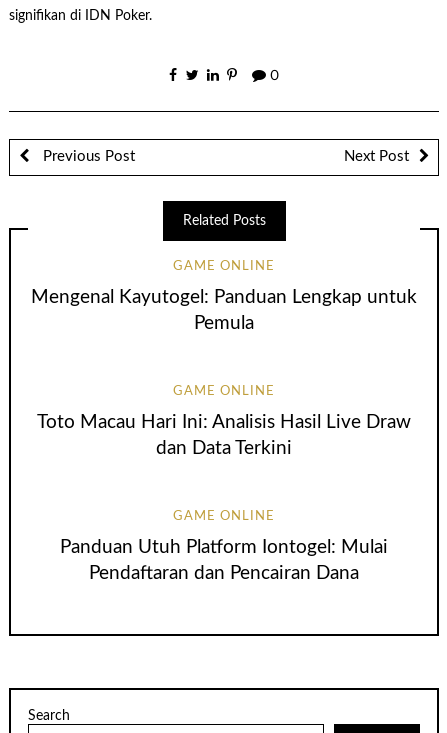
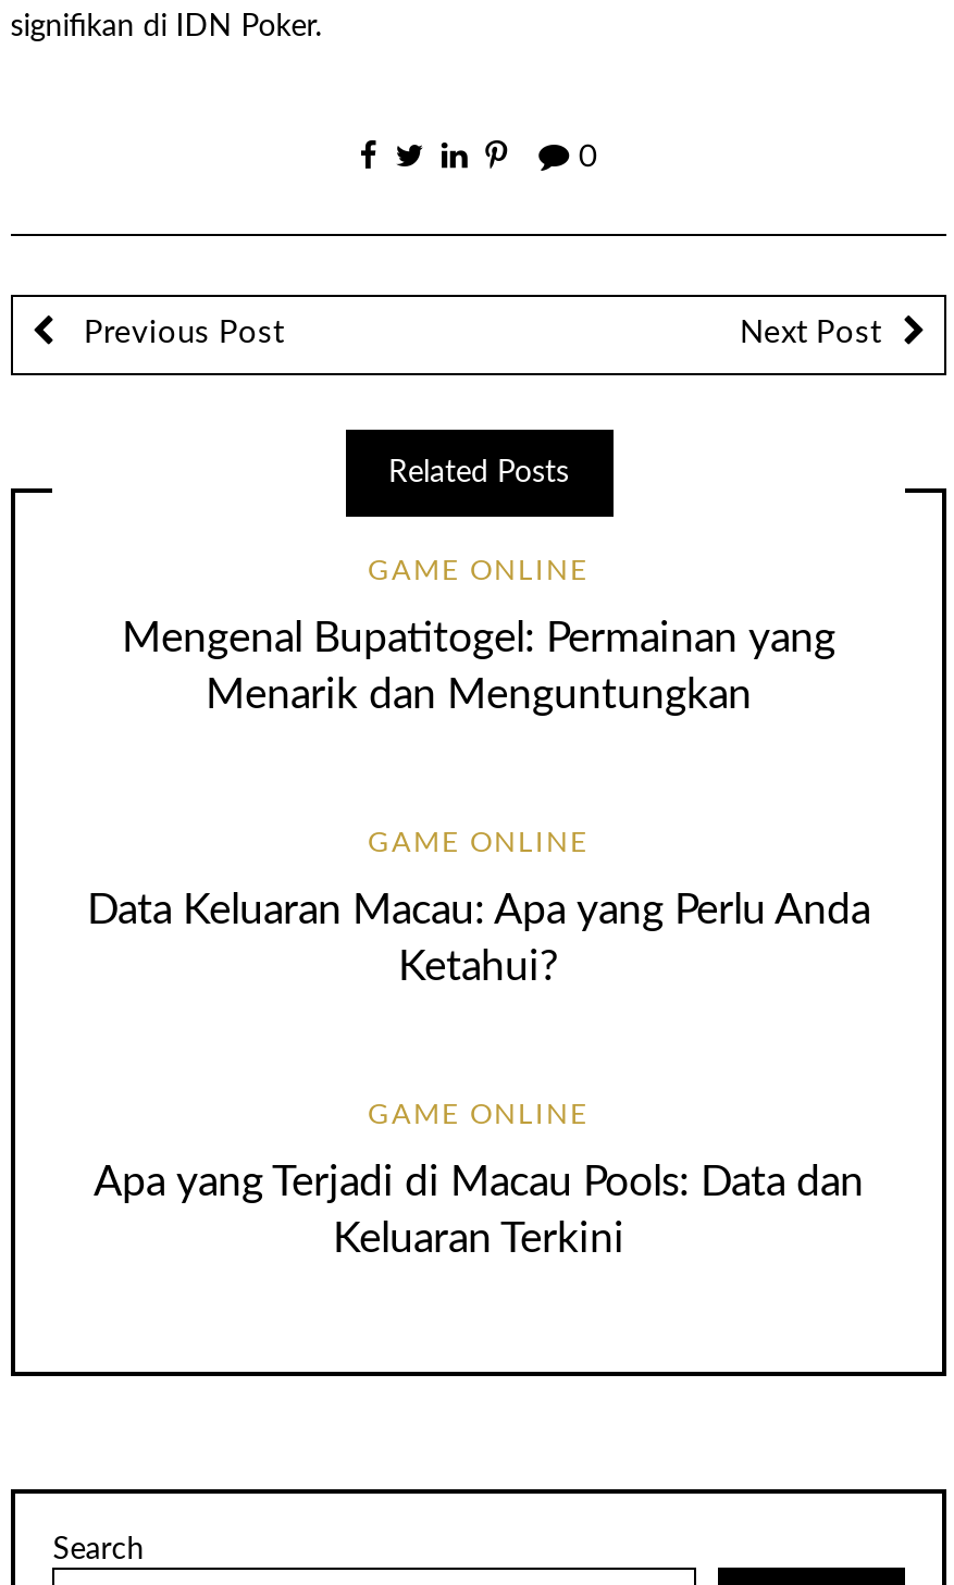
[31,288,417,333] Mengenal Kayutogel: Panduan Lengkap untuk | Pemula -> [122,620,835,718] Mengenal Bupatitogel: Permainan yang | Menarik dan Menguntungkan
[37,413,411,458] Toto Macau Hari Ini: Analisis Hasil Live Draw | dan Data Terkini -> [87,891,870,989] Data Keluaran Macau: Apa yang Perlu Anda | Ketahui?
[60,538,388,583] Panduan Utuh Platform Iontogel: Mulai | Pendaftaran dan Pencairan Dana -> [94,1163,864,1261] Apa yang Terjadi di Macau Pools: Data dan | Keluaran Terkini

